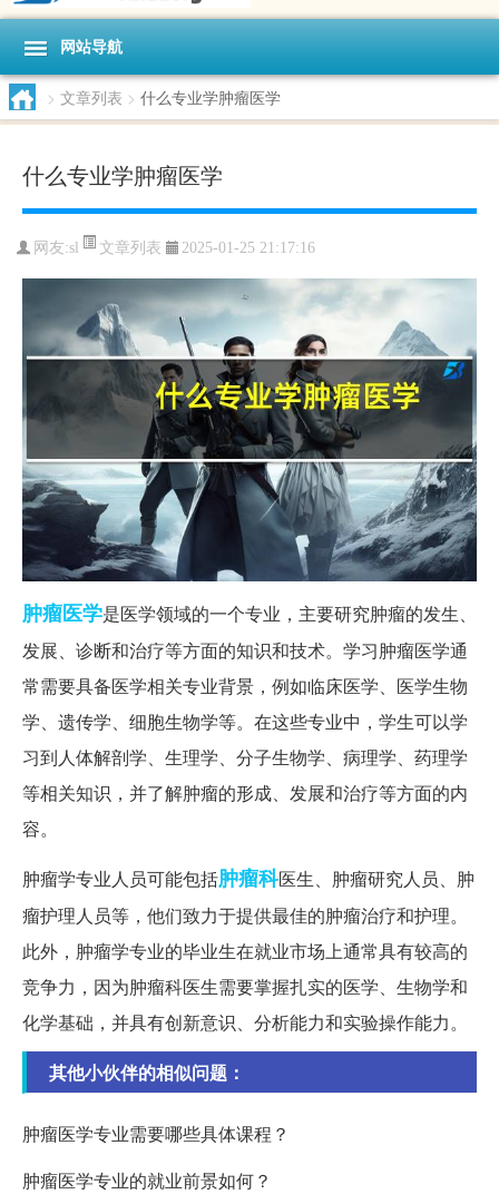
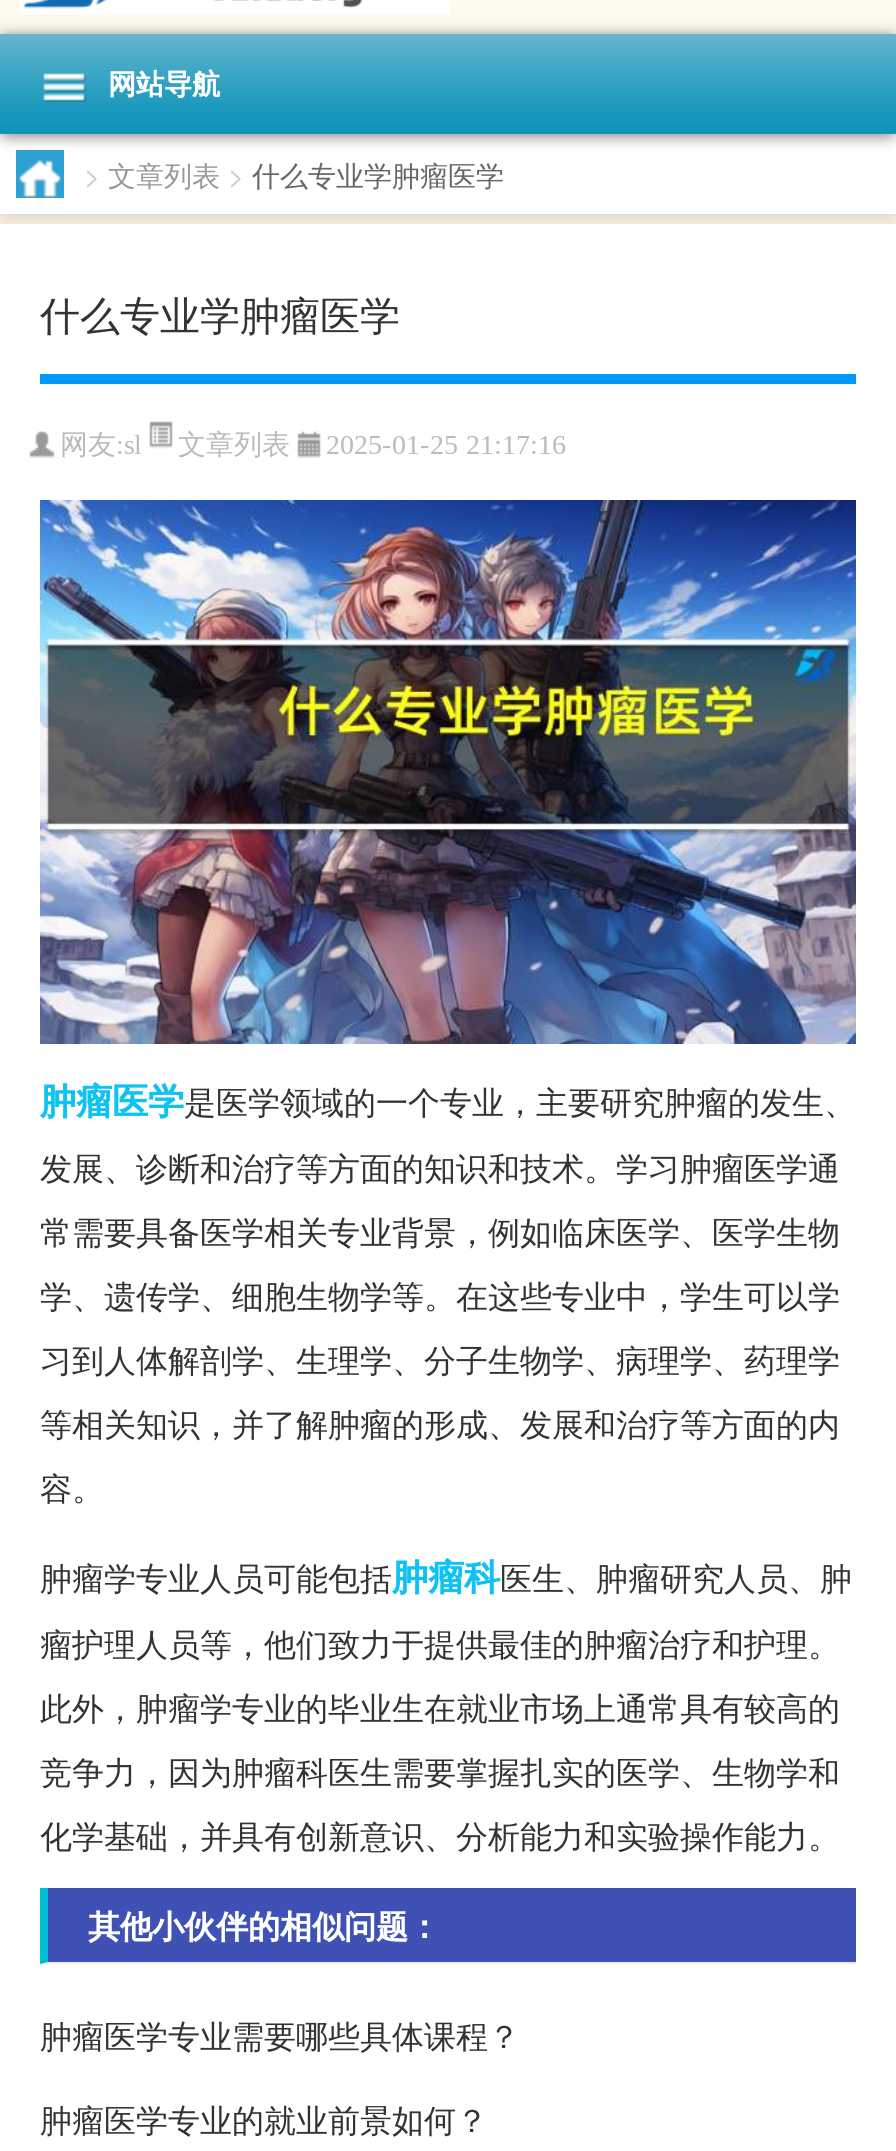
[21,277,478,583] [image] -> [38,498,858,1046] [image]

